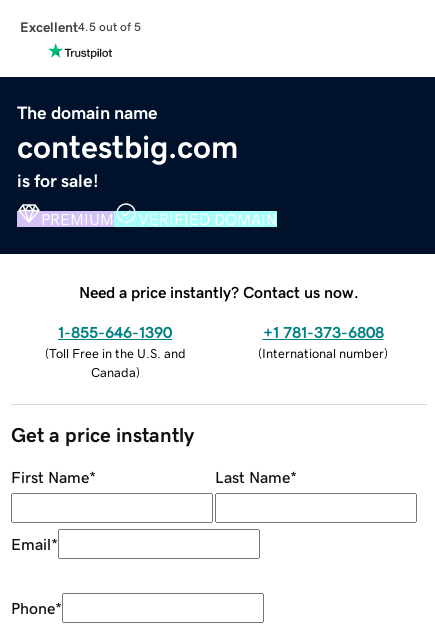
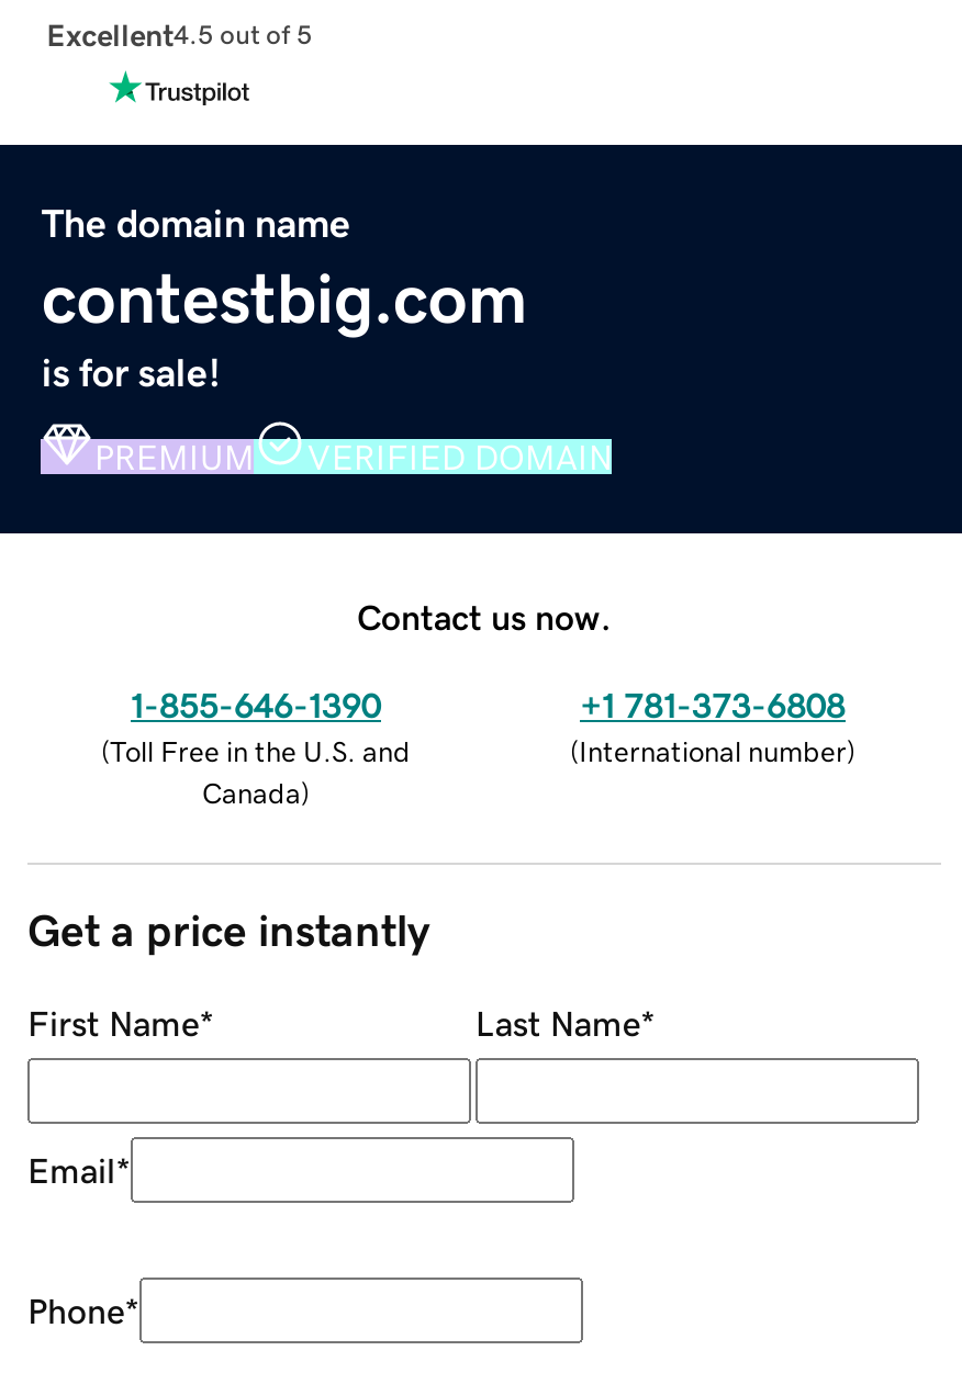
[79,284,359,300] Need a price instantly? Contact us now. -> [357,598,612,633] Contact us now.

